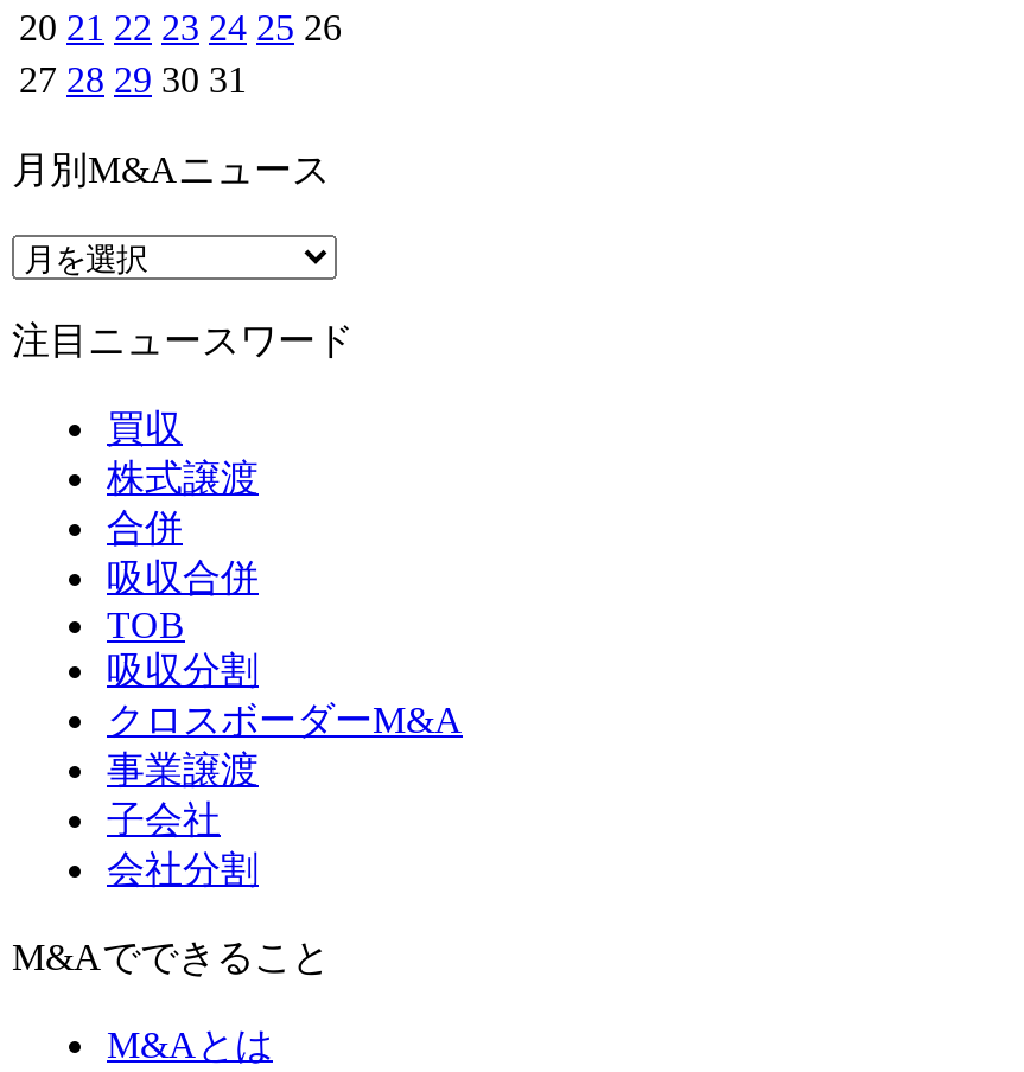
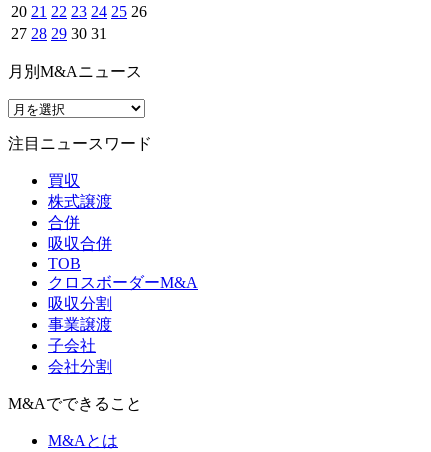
moved [107,649,259,689] -> [48,295,112,312]: 吸収分割
moved [107,699,463,739] -> [48,274,198,291]: クロスボーダーM&A

